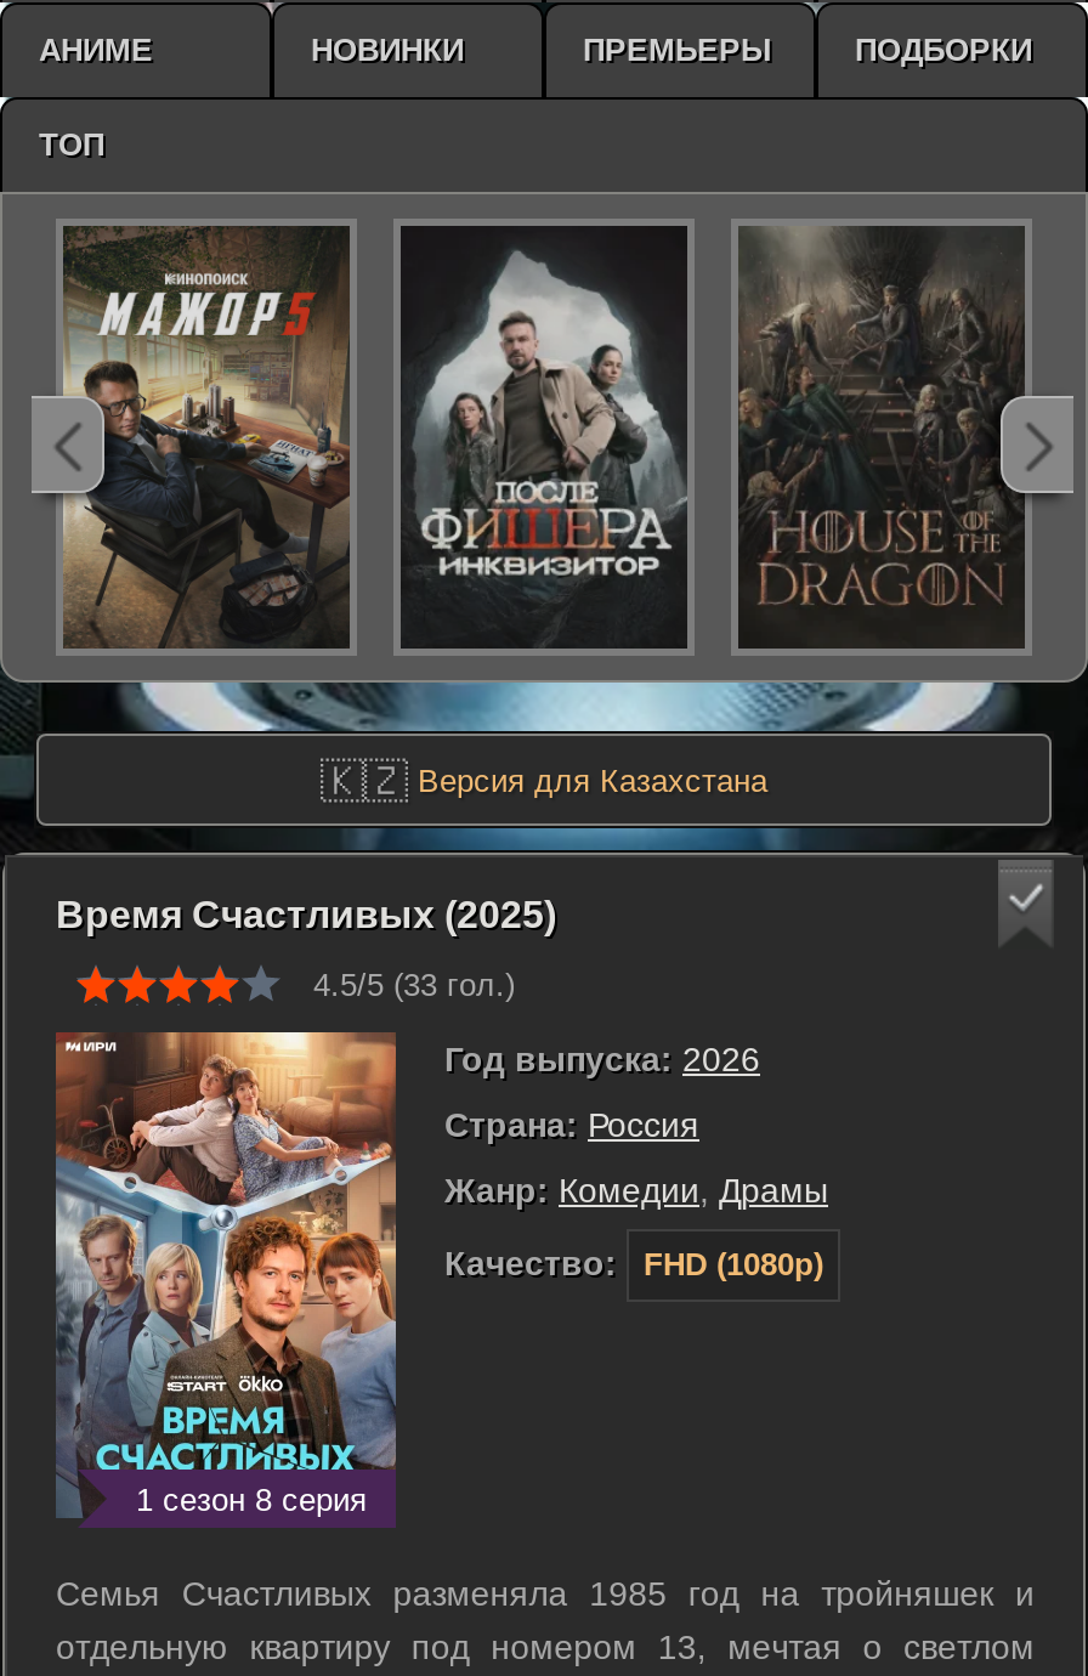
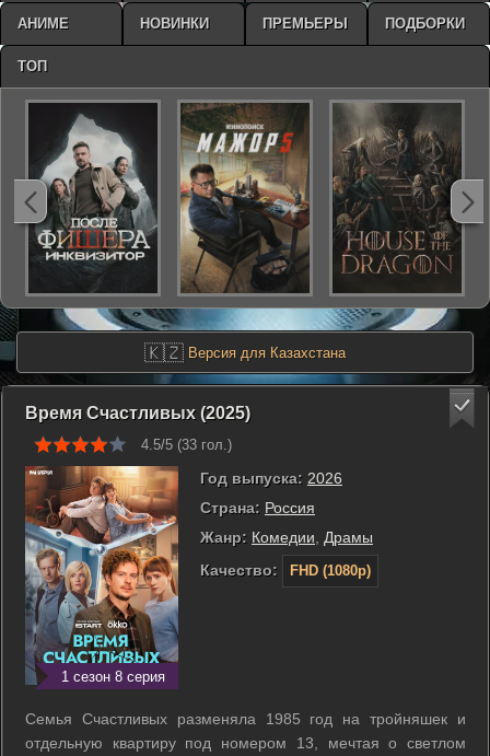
[61,226,350,649] [image] -> [27,103,157,293] [image]
[398,226,687,649] [image] -> [179,103,310,293] [image]

